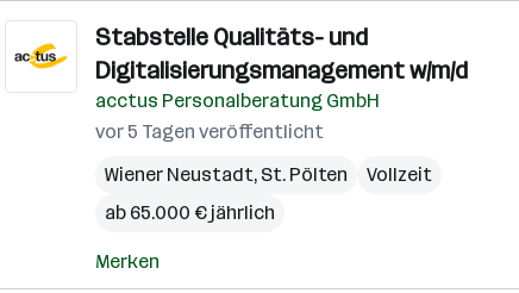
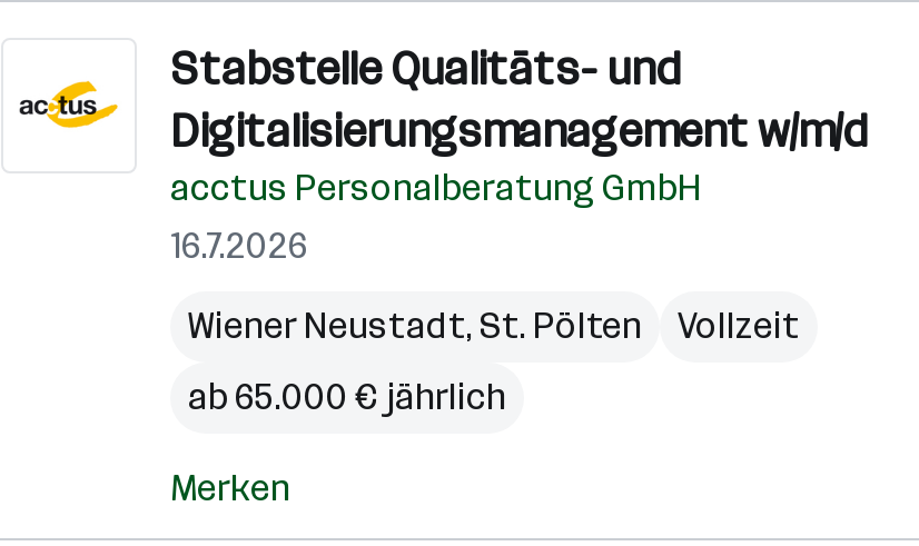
[95,120,324,143] vor 5 Tagen veröffentlicht -> [170,225,308,267] 16.7.2026

